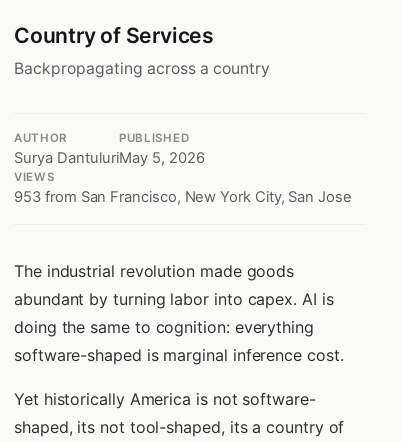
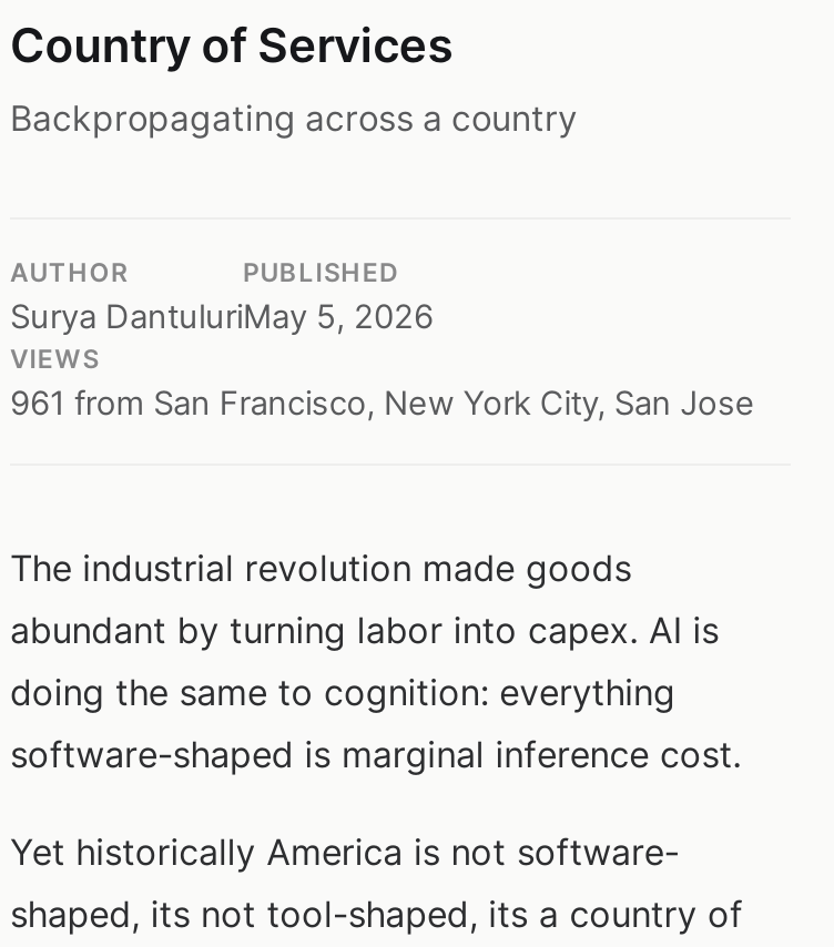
[14,188,352,206] 953 from San Francisco, New York City, San Jose -> [10,384,755,424] 961 from San Francisco, New York City, San Jose

